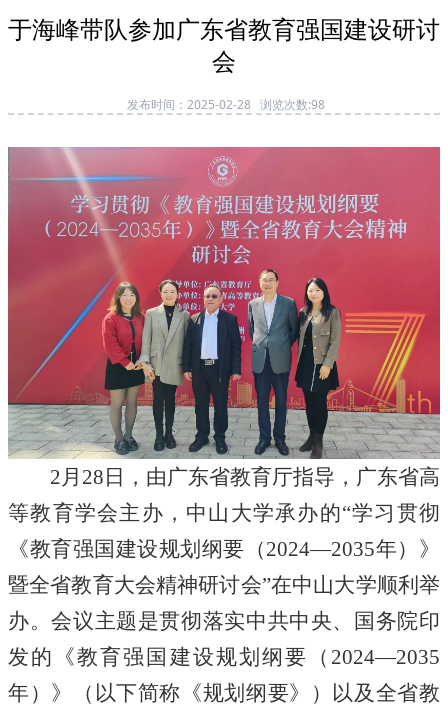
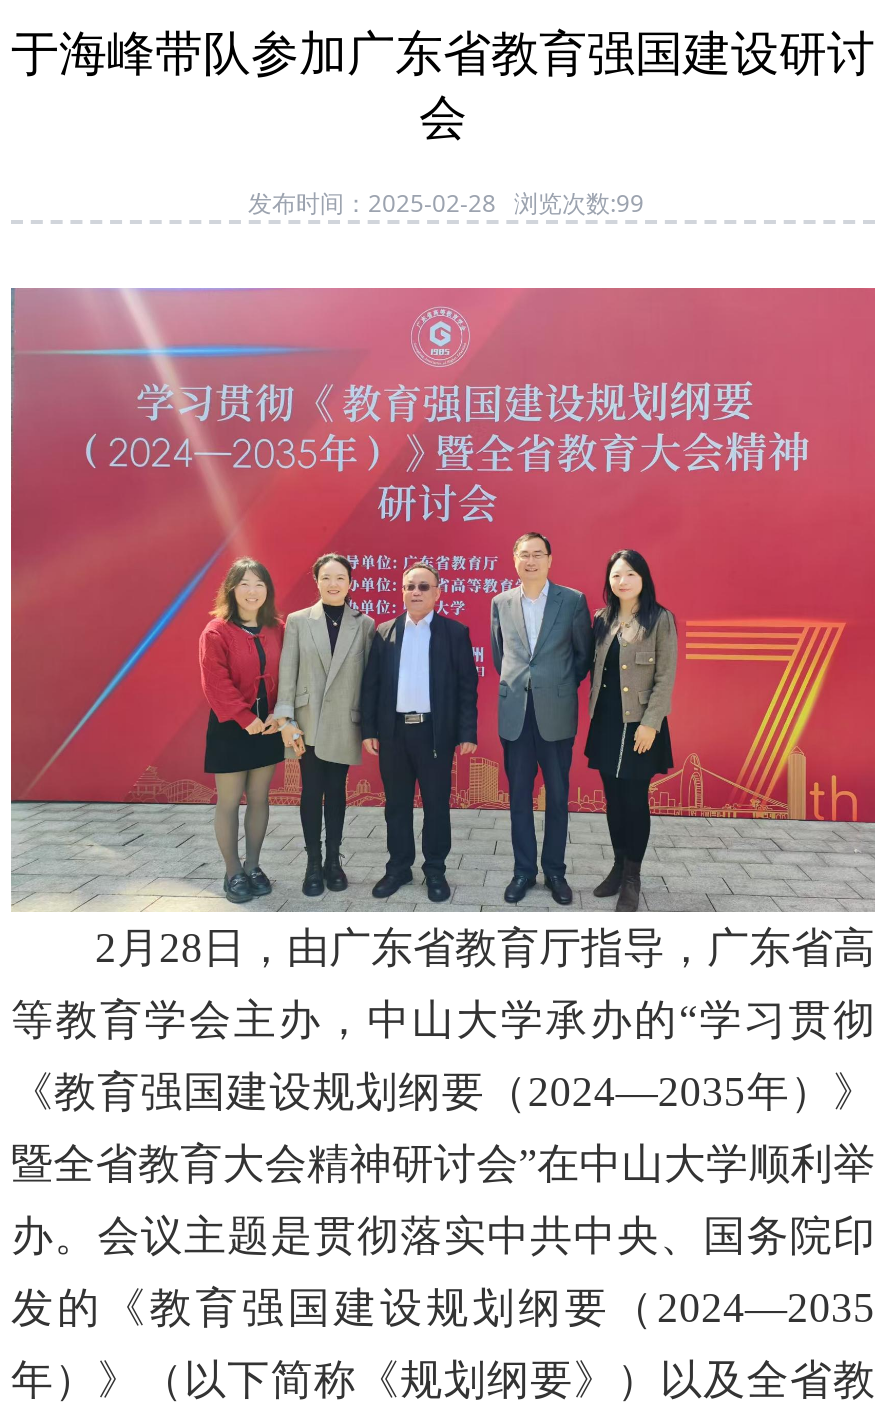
[123,96,324,113] 发布时间：2025-02-28 浏览次数:98 -> [242,185,644,219] 发布时间：2025-02-28 浏览次数:99

